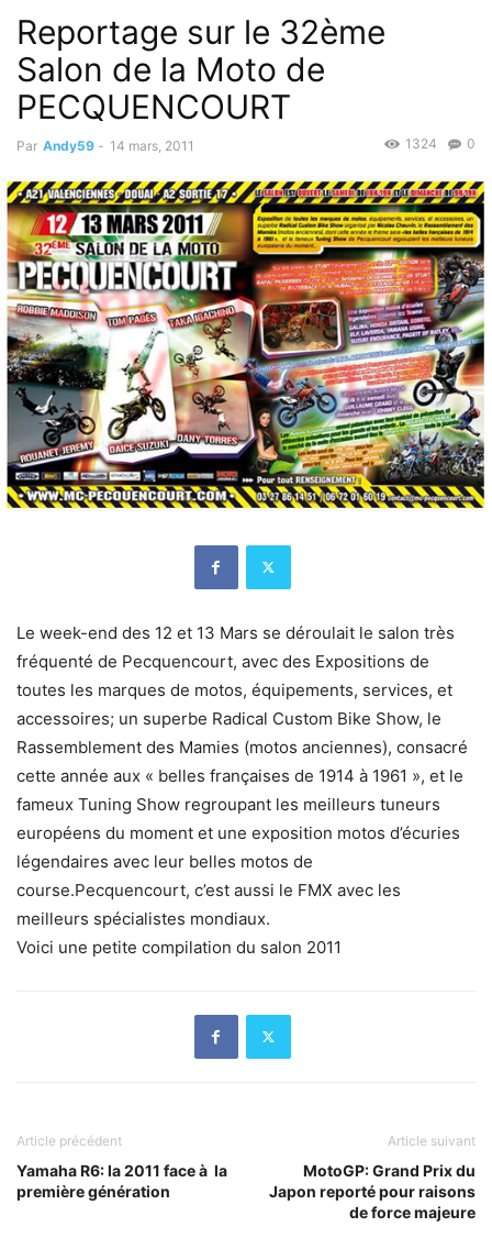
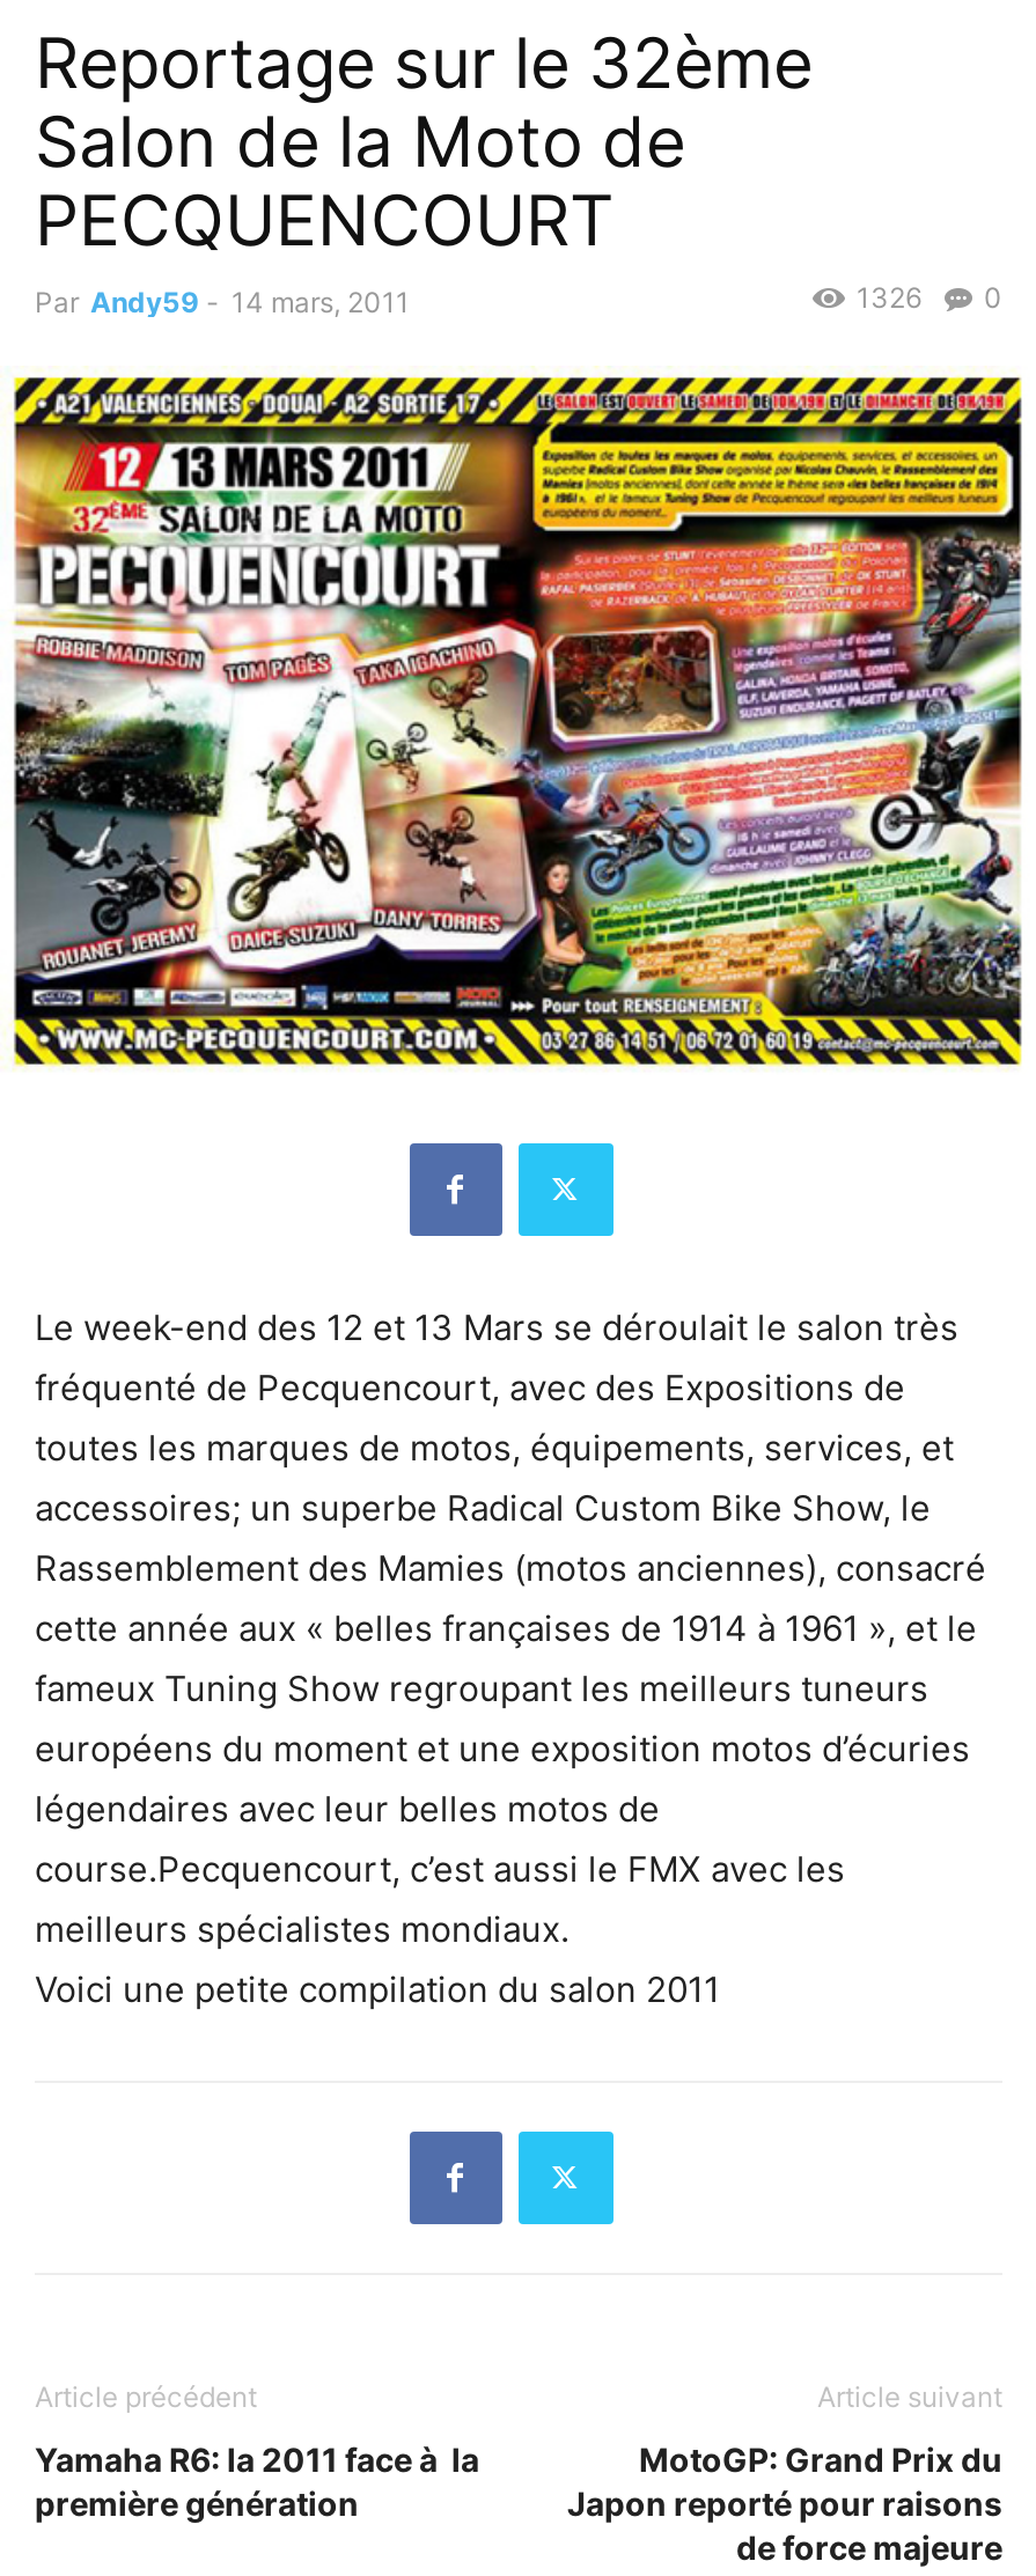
[405,135,476,152] 1324 0 -> [857,280,1002,315] 1326 0

